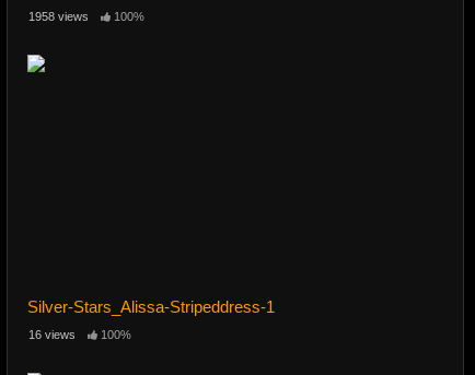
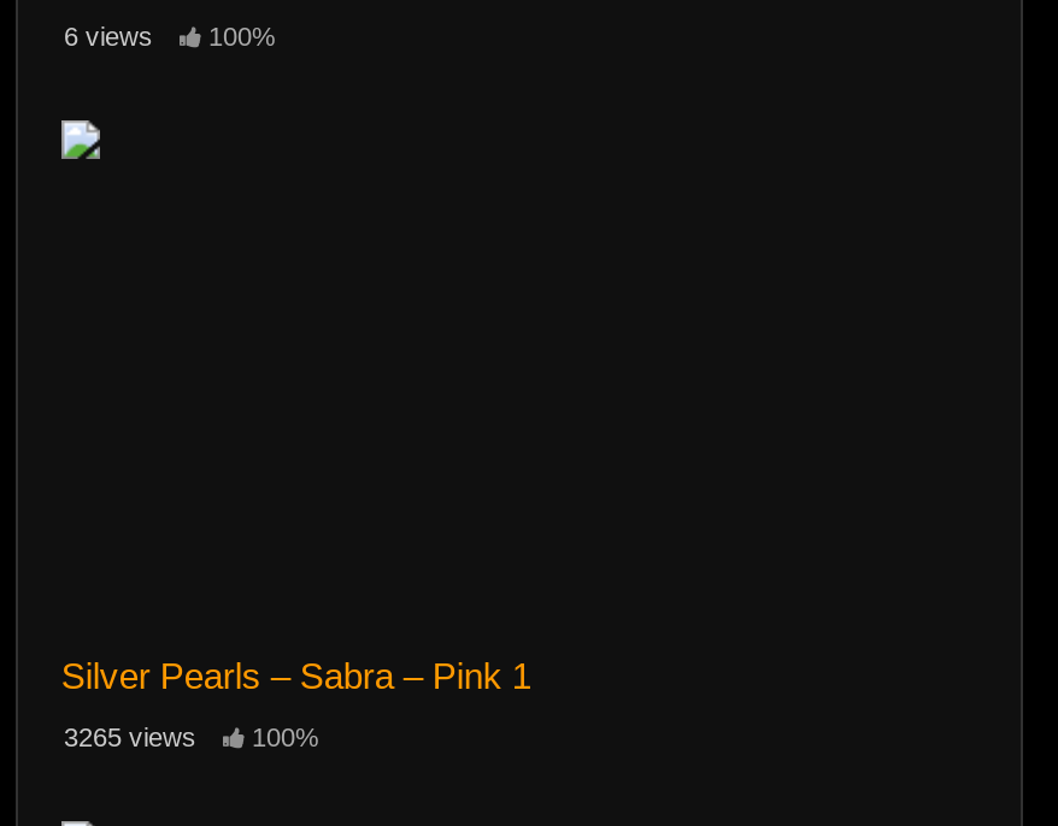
[28,9,144,22] 1958 views 100% -> [64,20,276,49] 6 views 100%
[27,298,275,316] Silver-Stars_Alissa-Stripeddress-1 -> [61,656,531,696] Silver Pearls – Sabra – Pink 1
[28,328,131,341] 16 views 100% -> [64,722,319,751] 3265 views 100%

